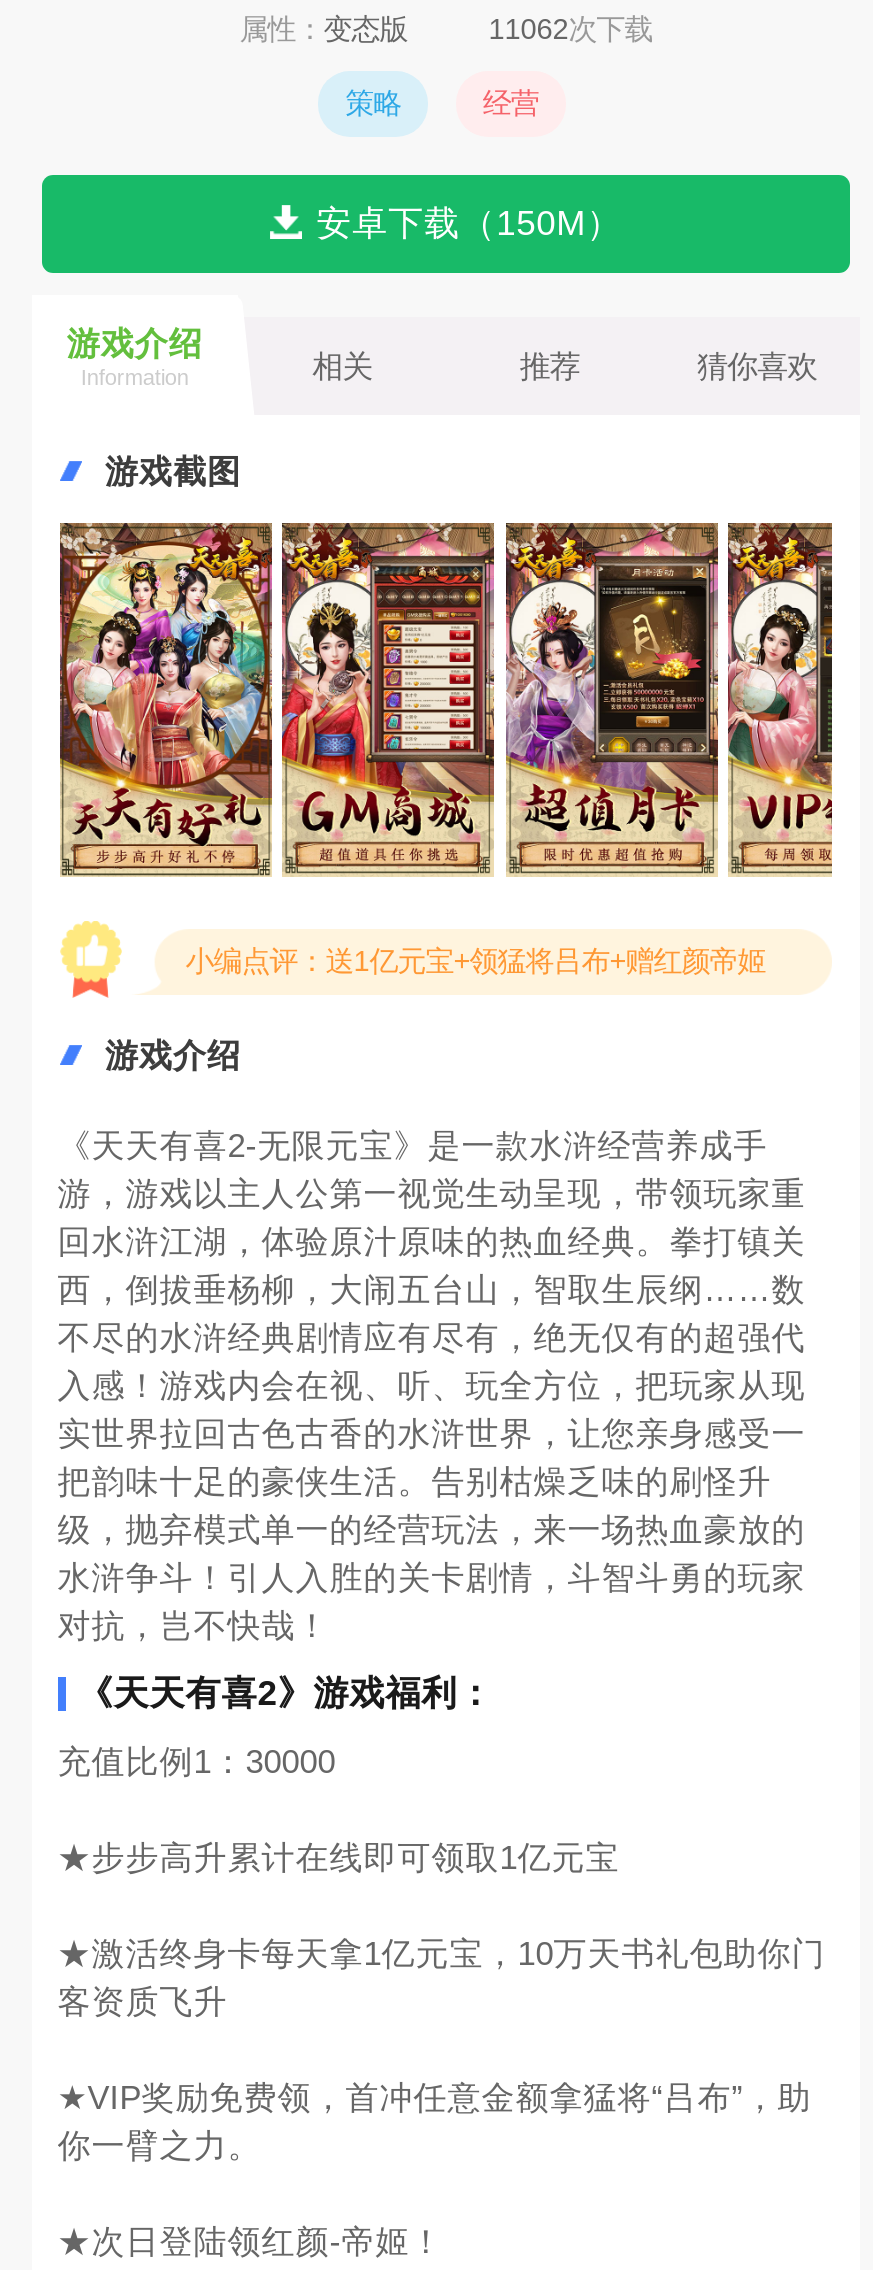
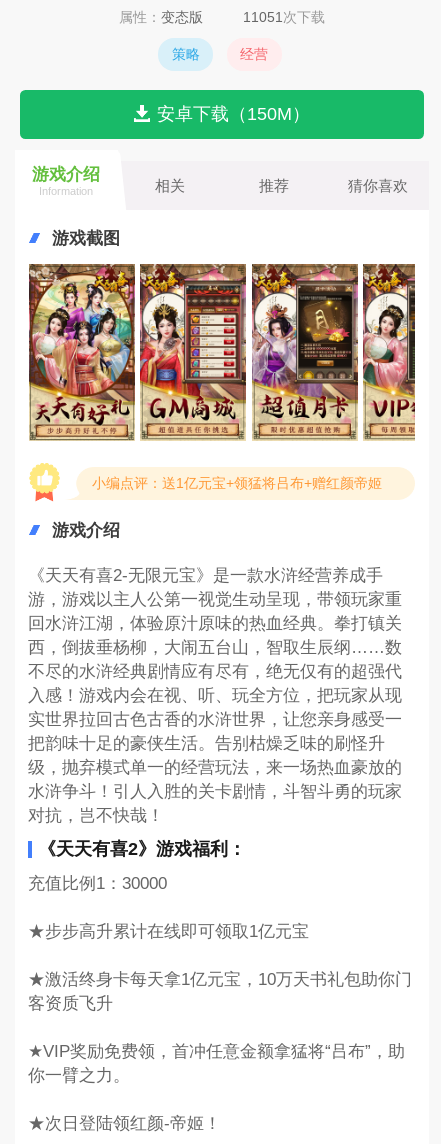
[488,13,652,45] 11062次下载 -> [243,9,325,25] 11051次下载

